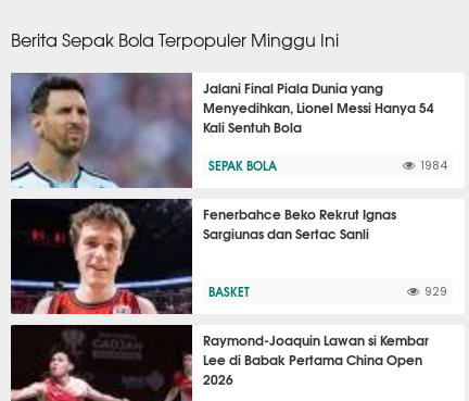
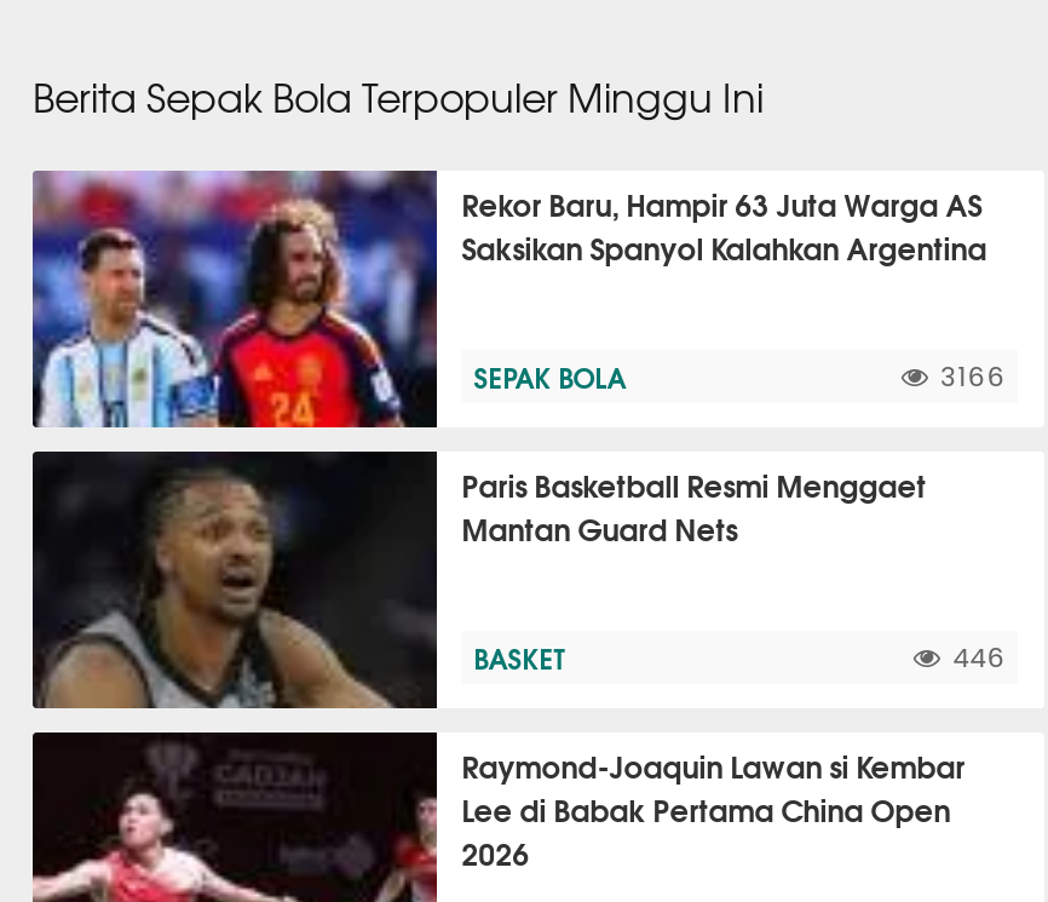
[11,73,434,189] [image] | Jalani Final Piala Dunia yang | Menyedihkan, Lionel Messi Hanya 54 | Kali Sentuh Bola -> [30,171,987,430] [image] | Rekor Baru, Hampir 63 Juta Warga AS | Saksikan Spanyol Kalahkan Argentina
[420,160,447,172] 1984 -> [941,364,1006,391] 3166
[10,199,396,315] [image] | Fenerbahce Beko Rekrut Ignas | Sargiunas dan Sertac Sanli -> [33,454,926,711] [image] | Paris Basketball Resmi Menggaet | Mantan Guard Nets
[425,286,447,298] 929 -> [953,645,1006,672] 446

